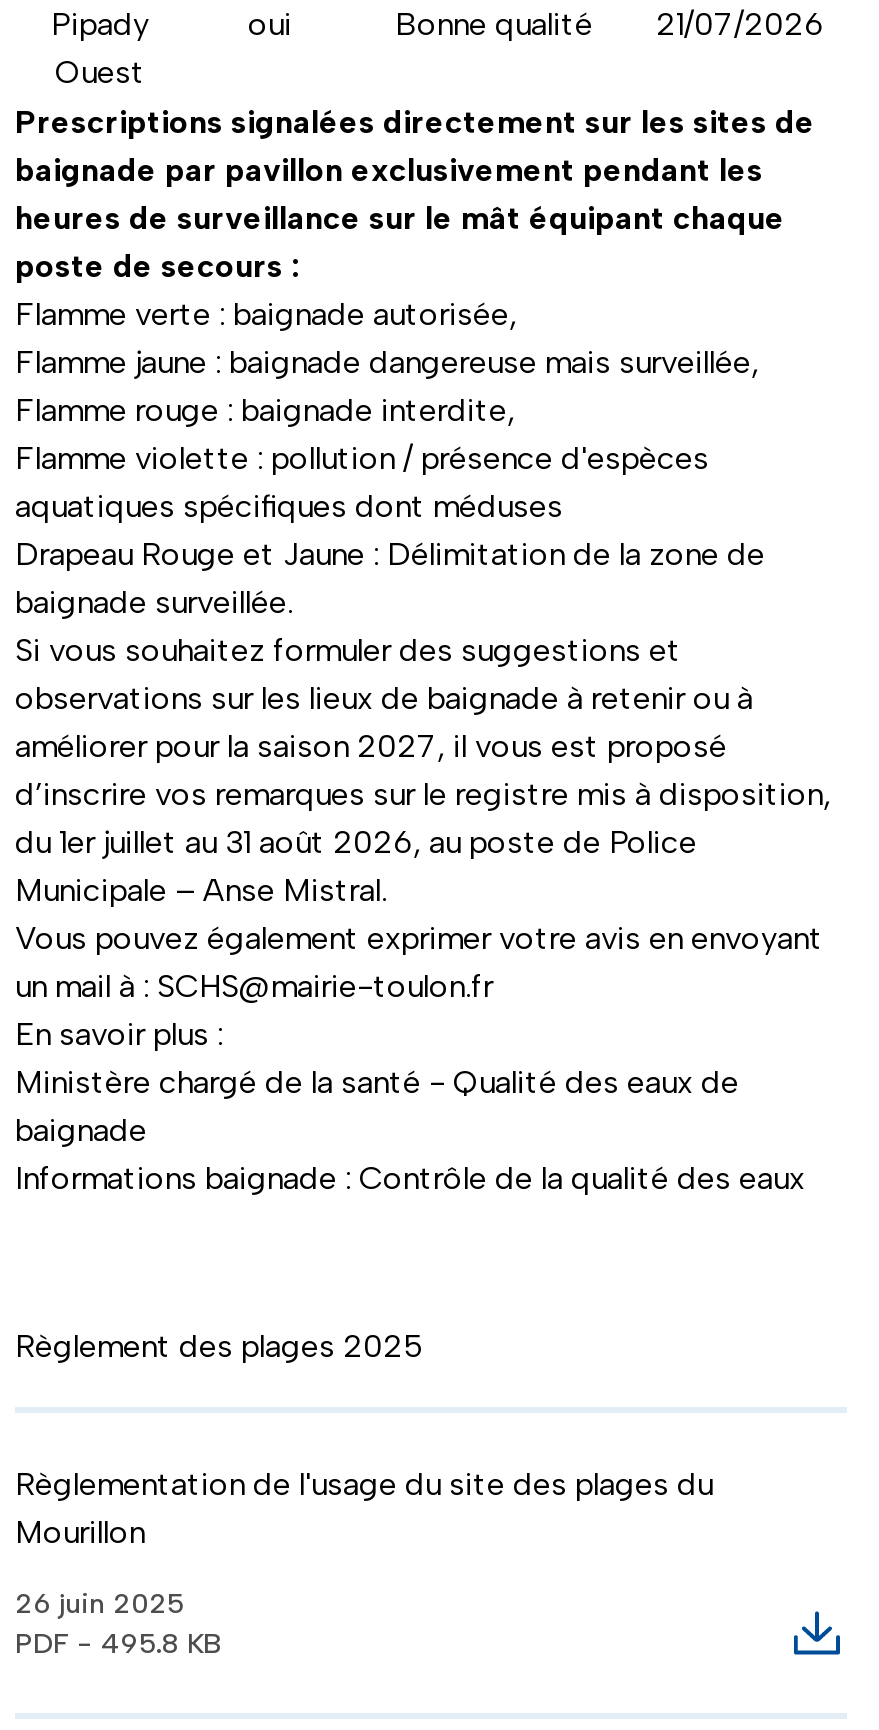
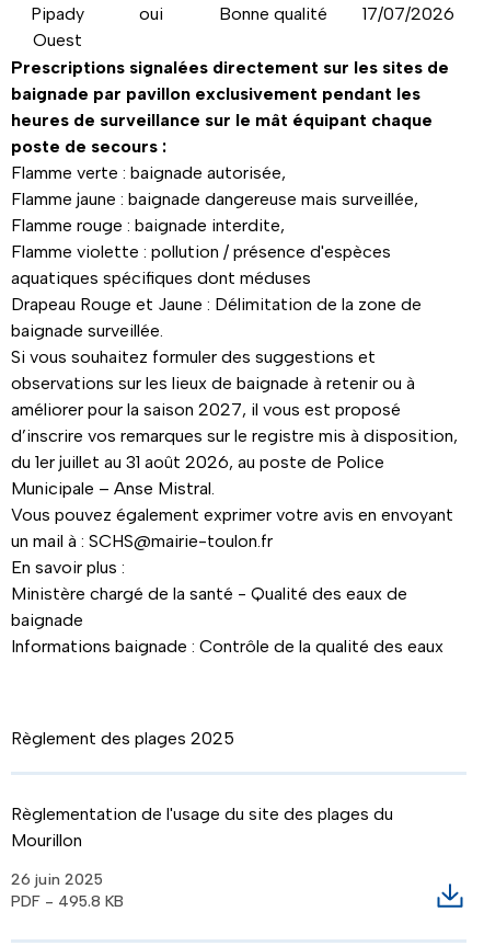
[395,5,824,43] Bonne qualité 21/07/2026 -> [219,3,454,24] Bonne qualité 17/07/2026

